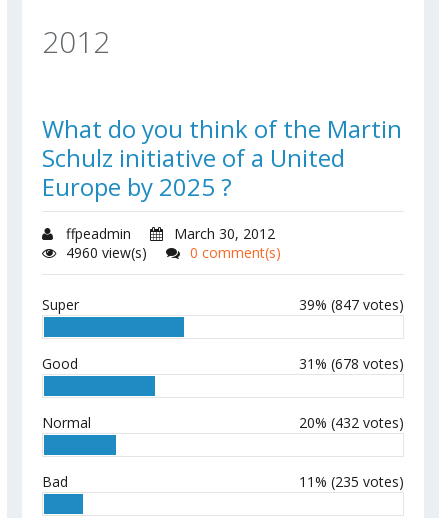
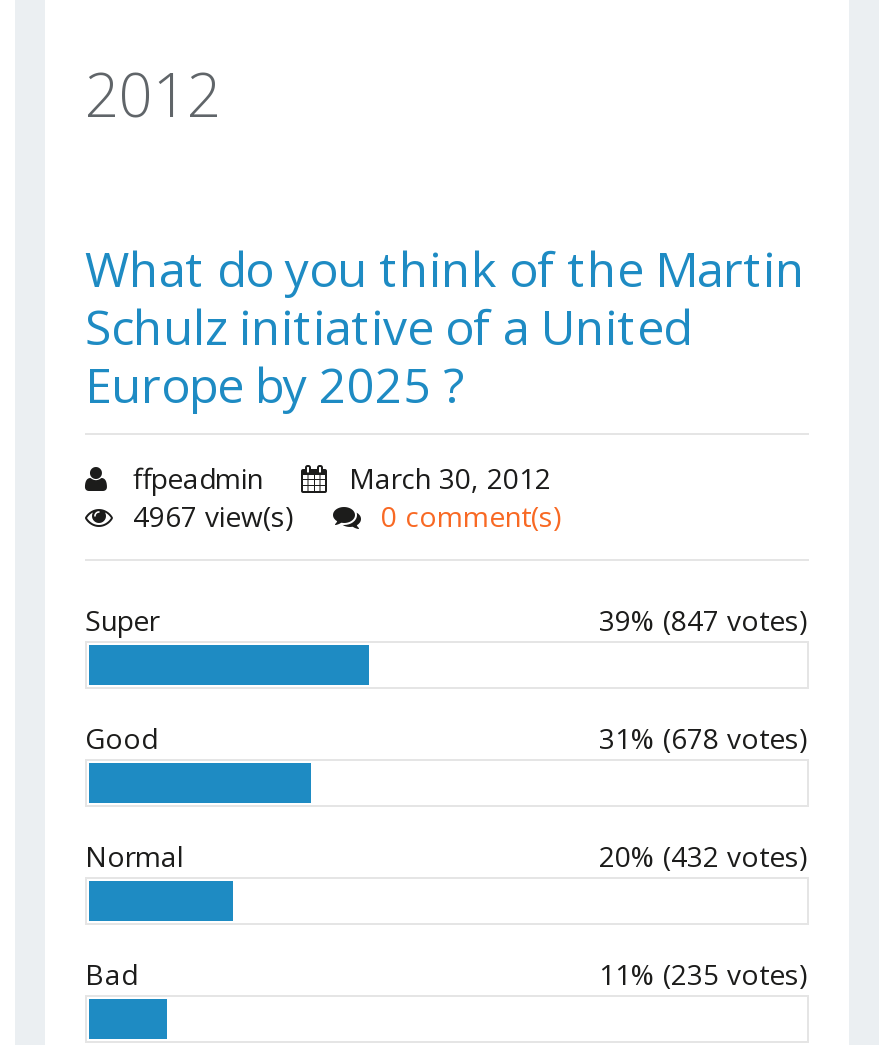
[62,243,147,262] 4960 view(s) -> [125,497,295,535] 4967 view(s)

